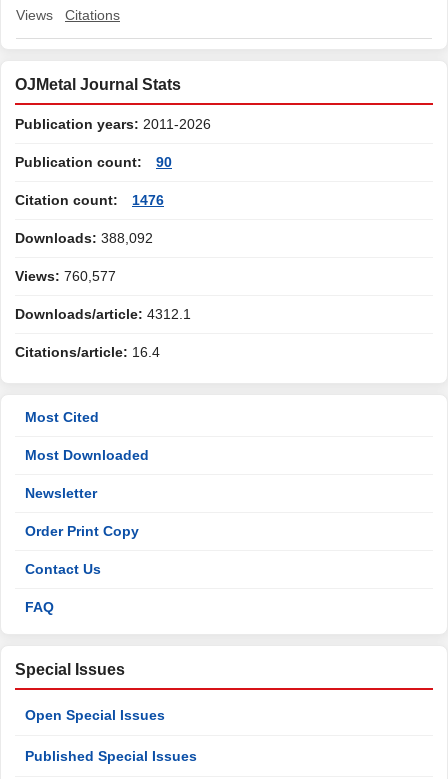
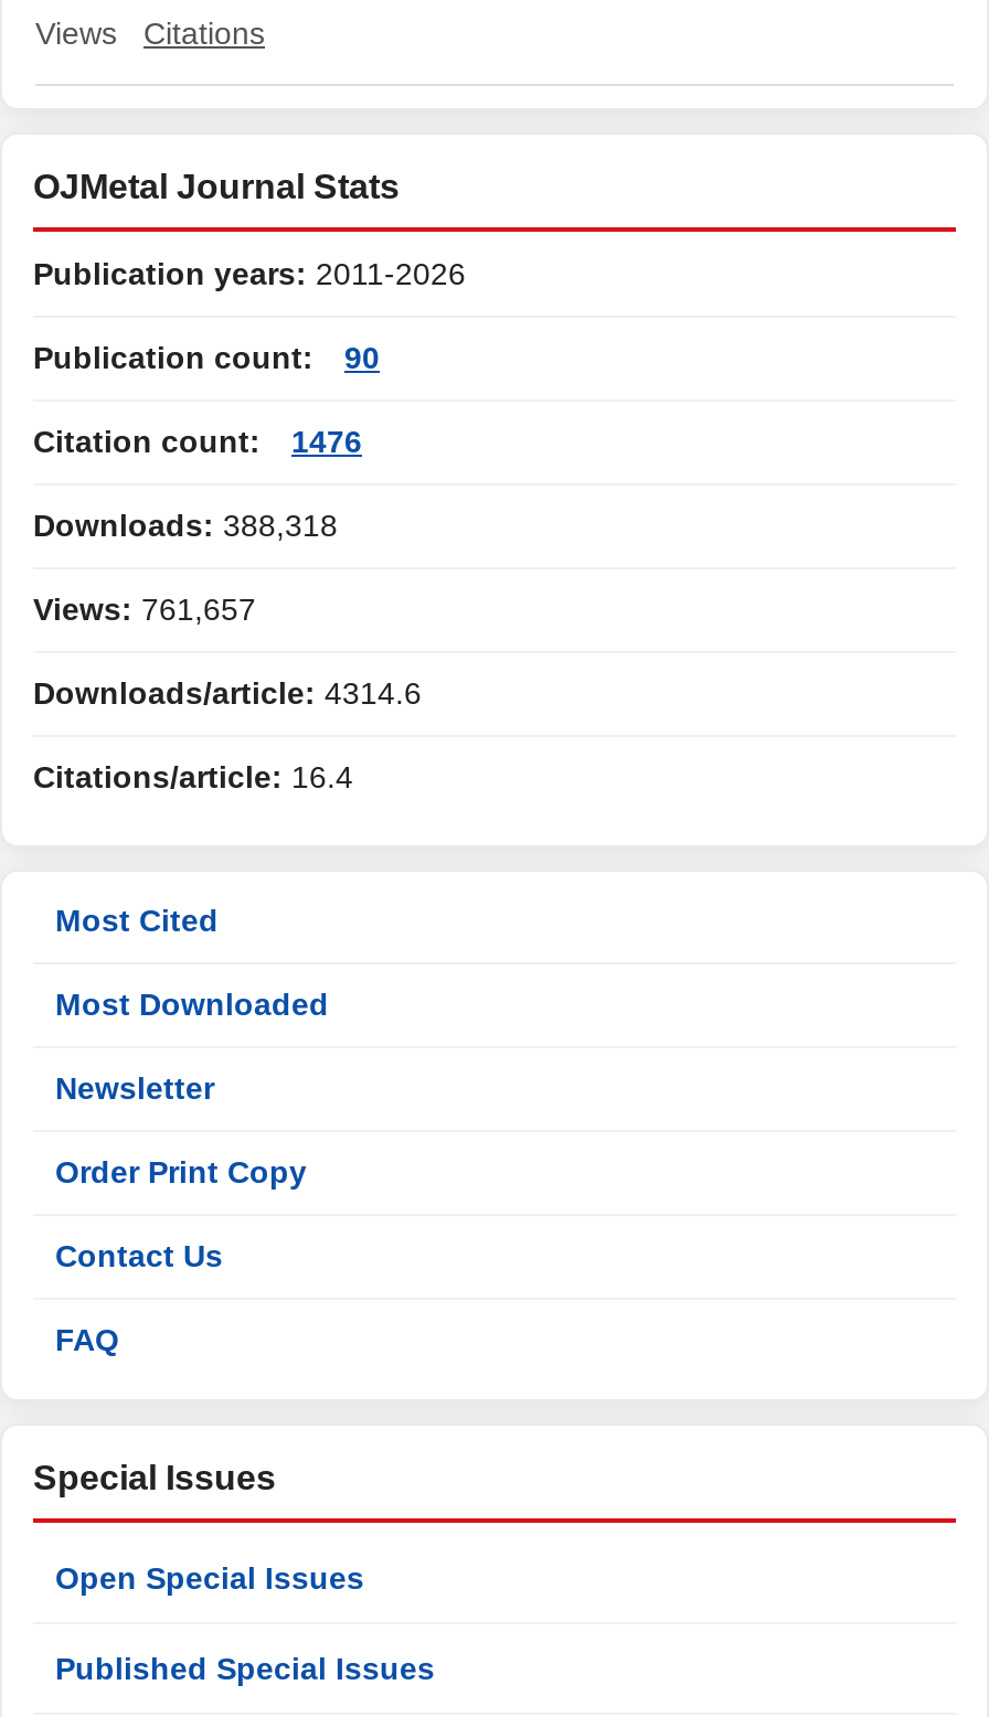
[15,230,153,246] Downloads: 388,092 -> [33,508,338,543] Downloads: 388,318
[15,268,116,284] Views: 760,577 -> [33,591,256,627] Views: 761,657
[15,306,191,322] Downloads/article: 4312.1 -> [33,675,422,711] Downloads/article: 4314.6

